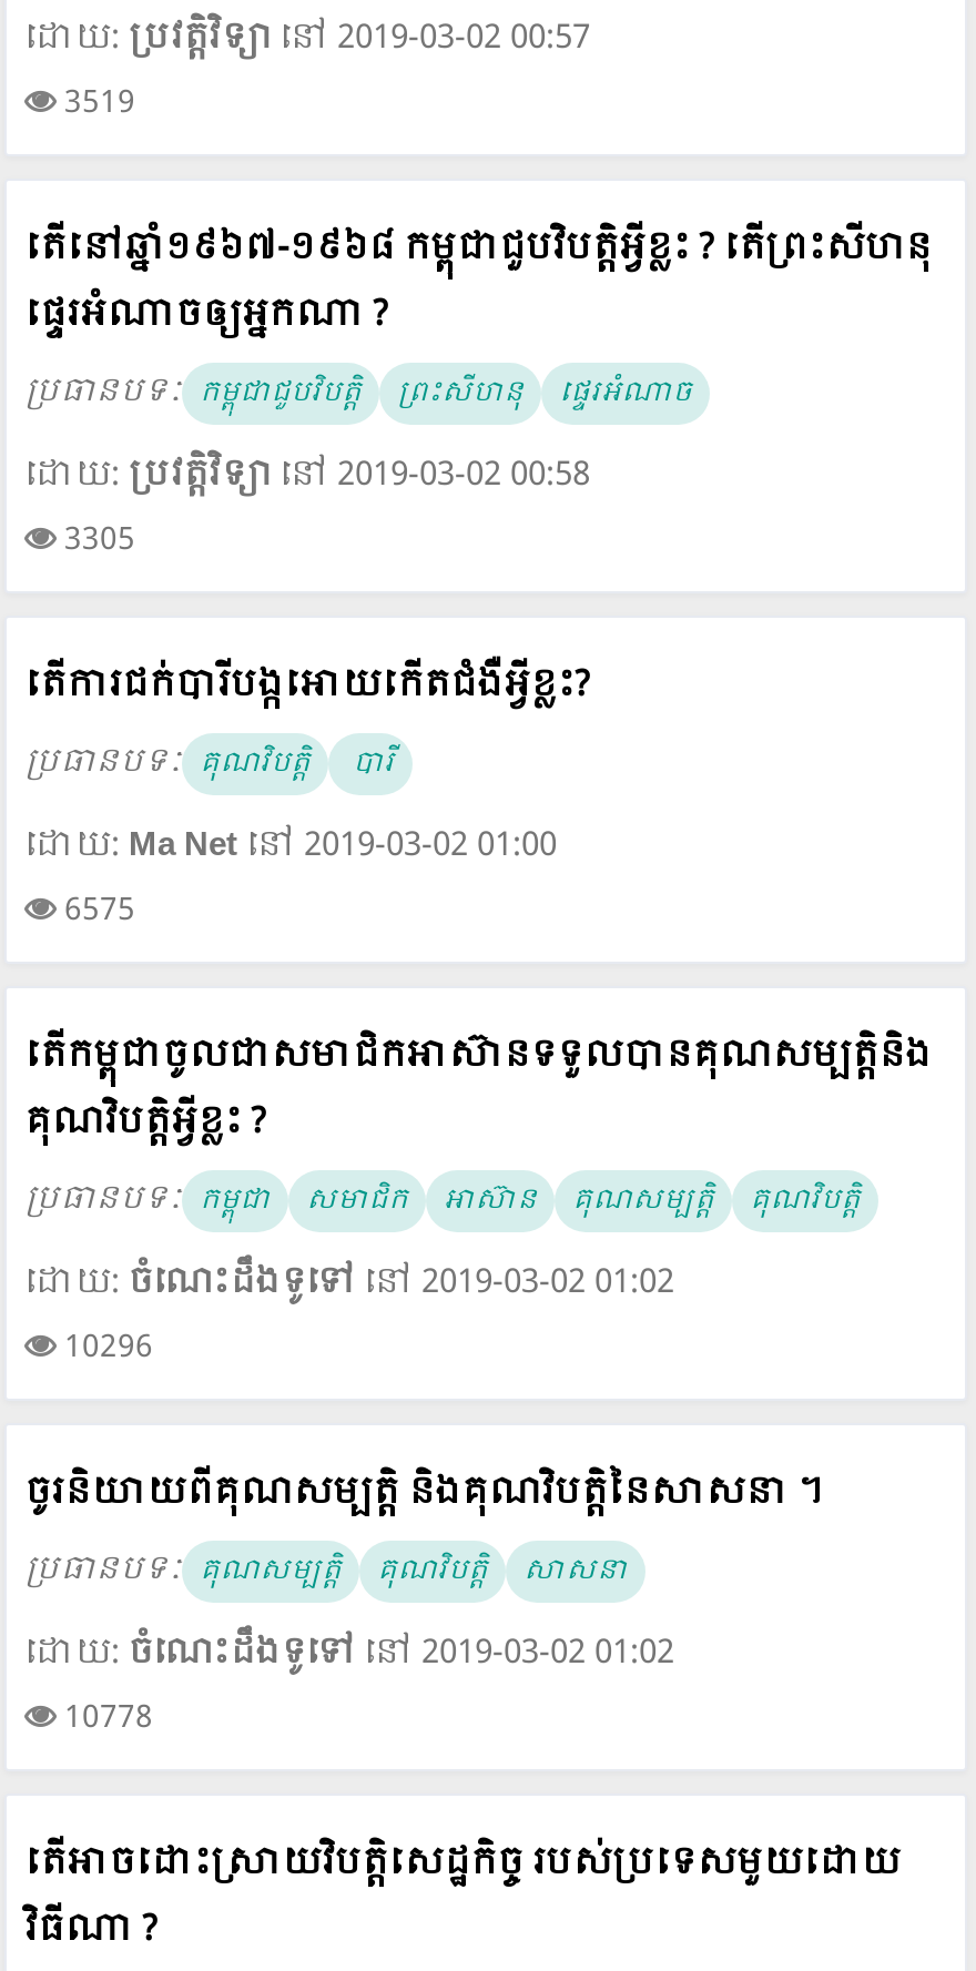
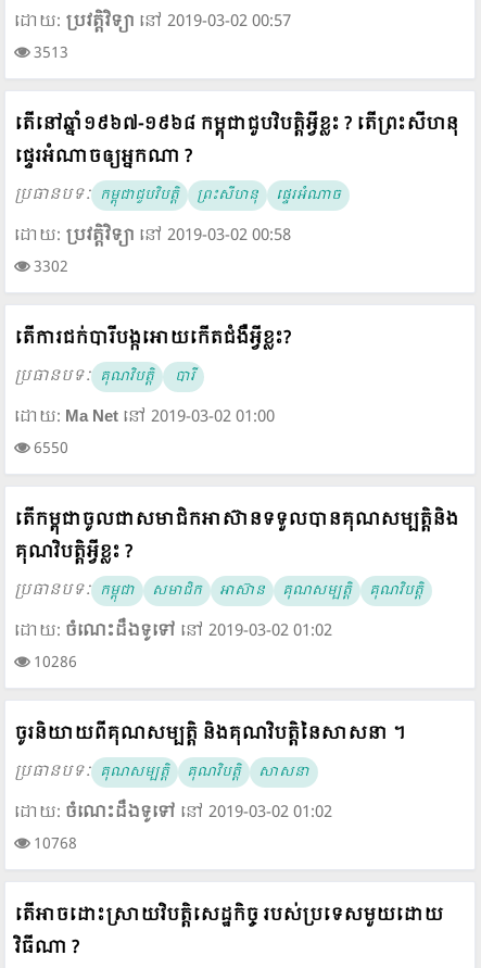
[64,77,135,130] 3519 -> [34,41,68,67] 3513
[64,514,135,567] 3305 -> [34,255,68,281] 3302
[64,885,135,938] 6575 -> [34,436,68,462] 6550
[64,1322,153,1375] 10296 -> [34,650,77,676] 10286
[64,1692,153,1745] 10778 -> [34,831,77,858] 10768

